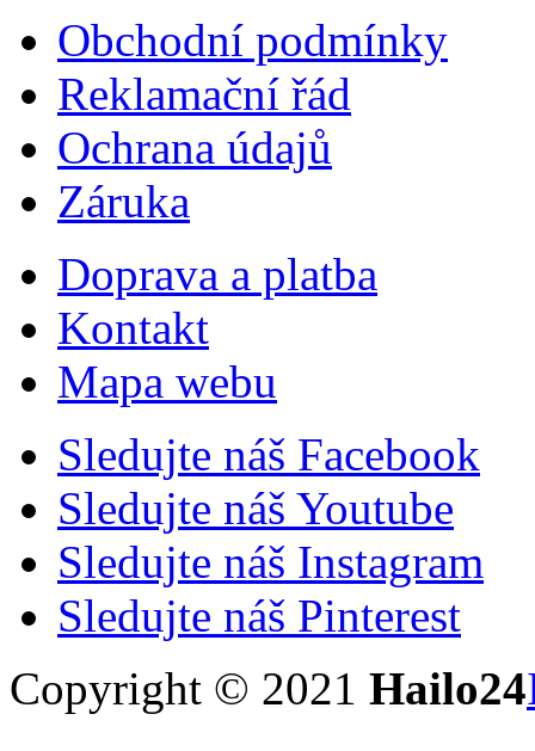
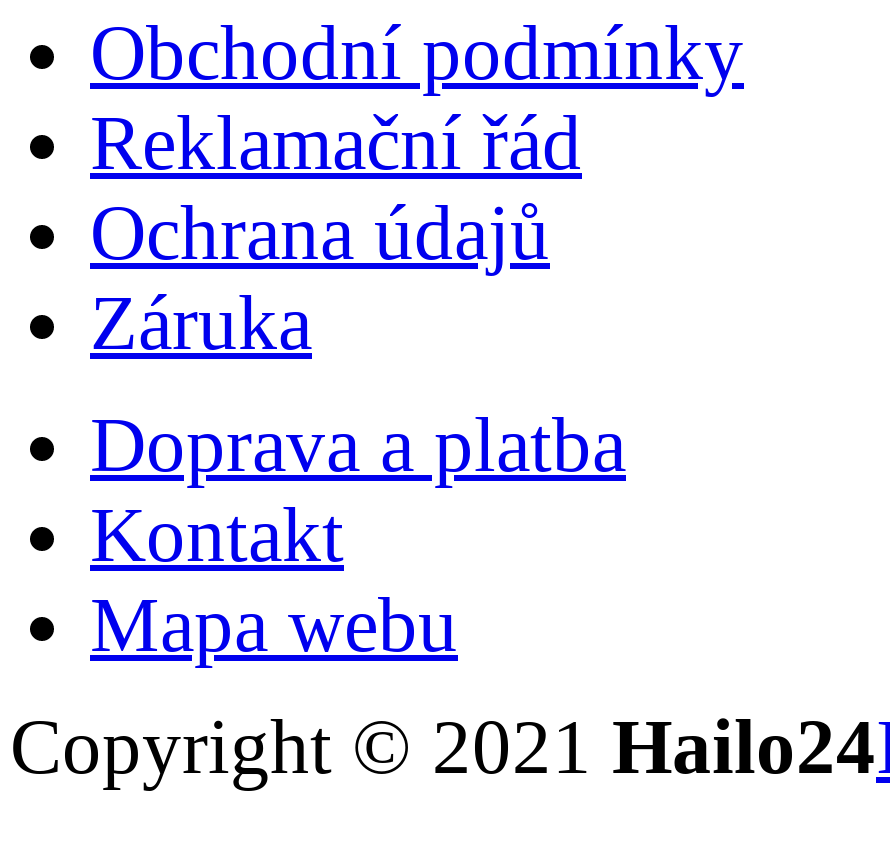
[57,429,484,641] Sledujte náš Facebook | Sledujte náš Youtube | Sledujte náš Instagram | Sledujte náš Pinterest -> none

